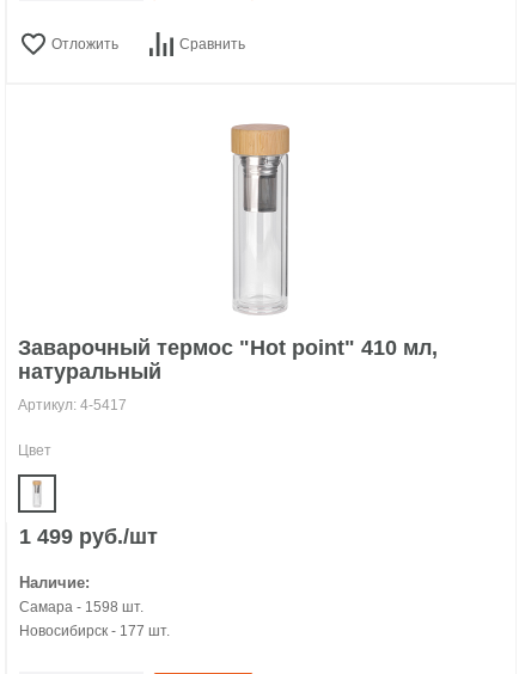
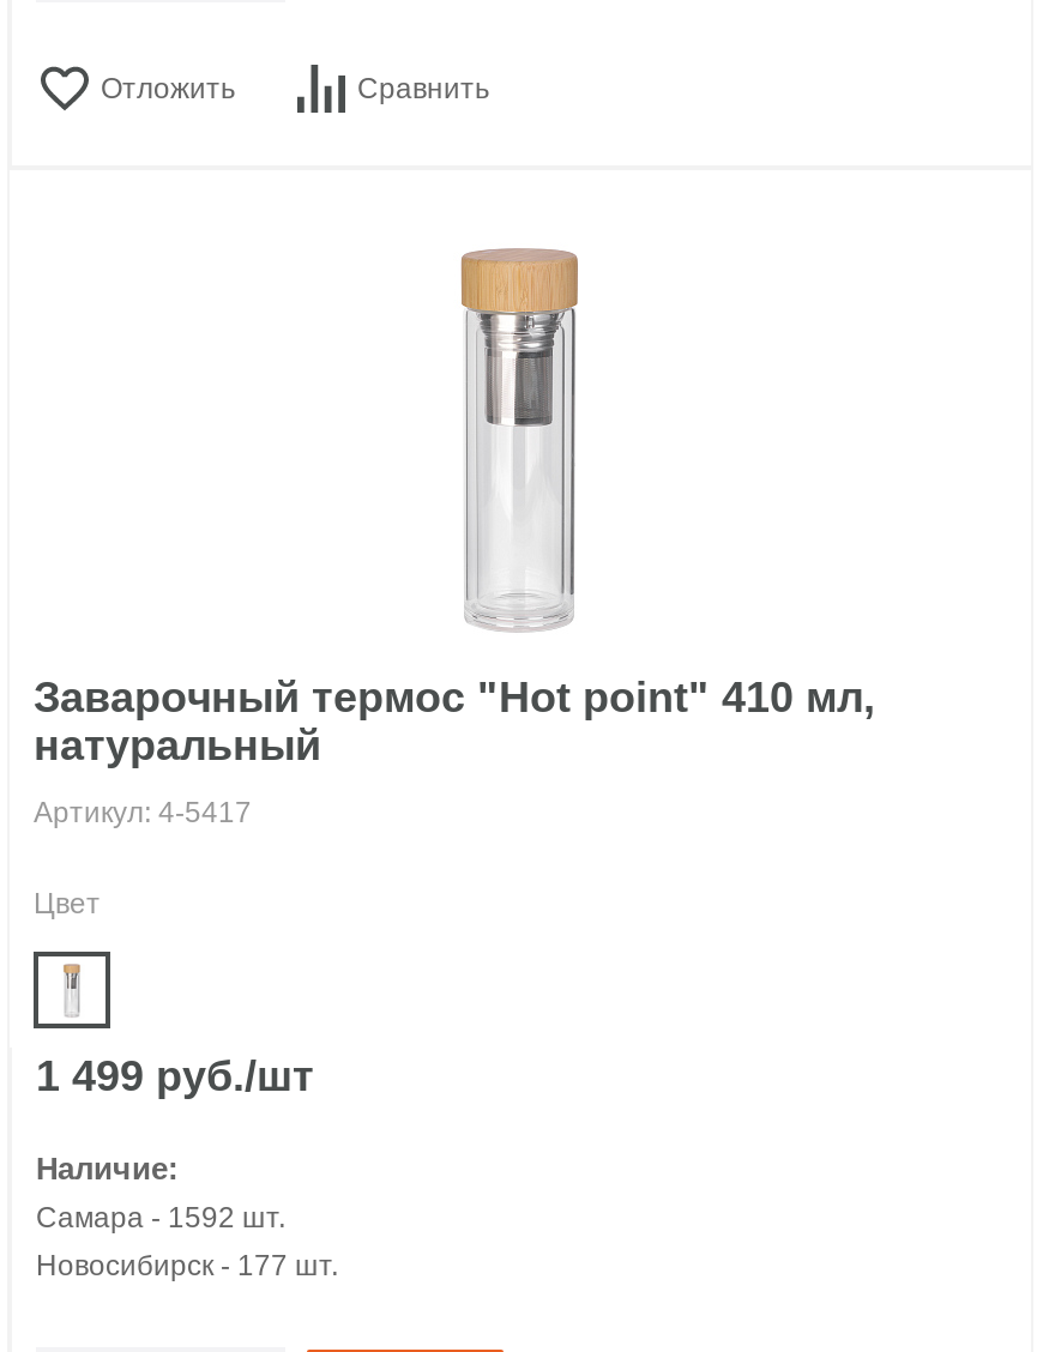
[19,599,144,616] Самара - 1598 шт. -> [36,1202,285,1235] Самара - 1592 шт.

